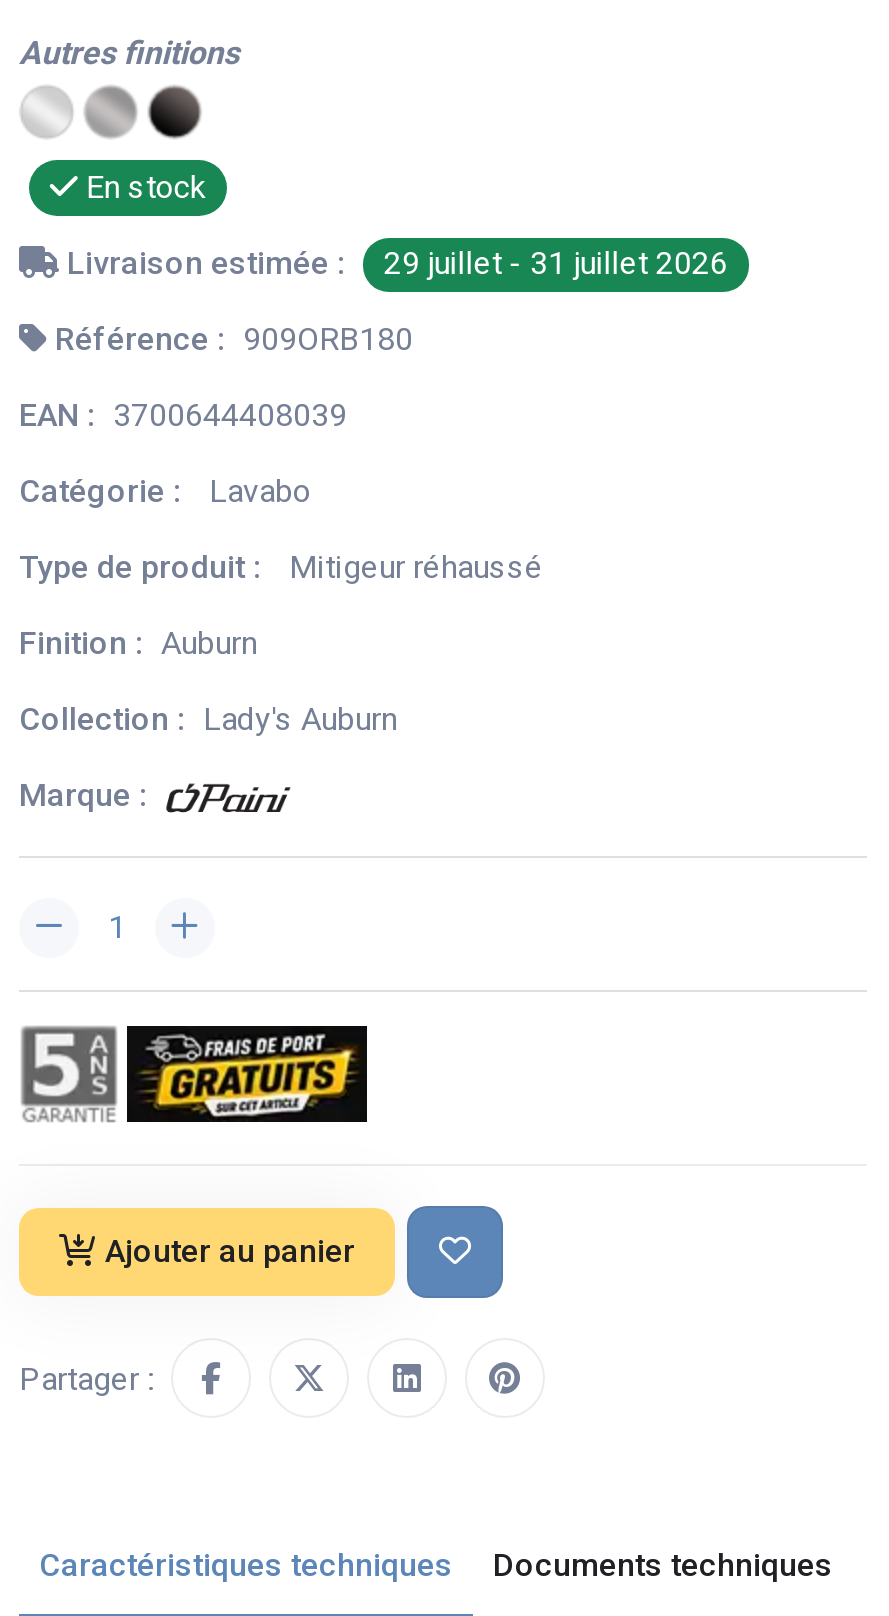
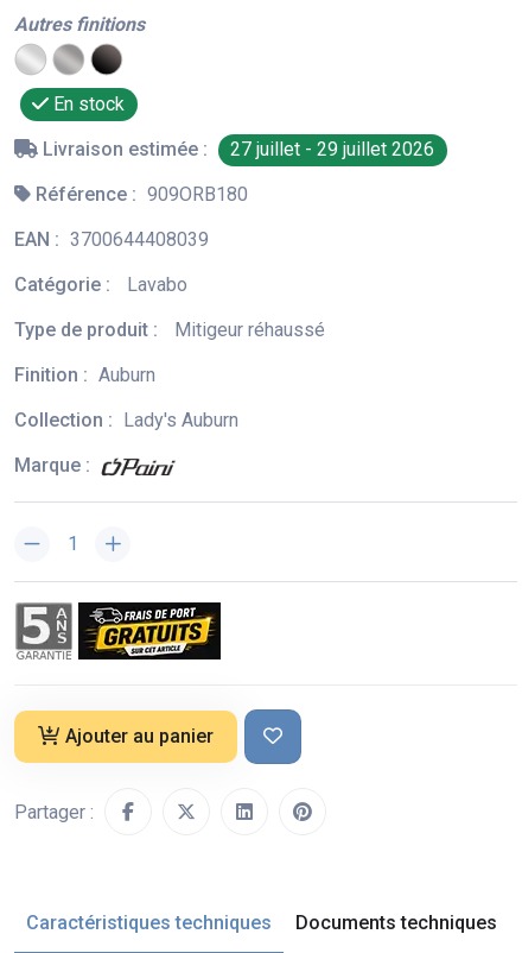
[384,245,728,283] 29 juillet - 31 juillet 2026 -> [231,138,435,161] 27 juillet - 29 juillet 2026

